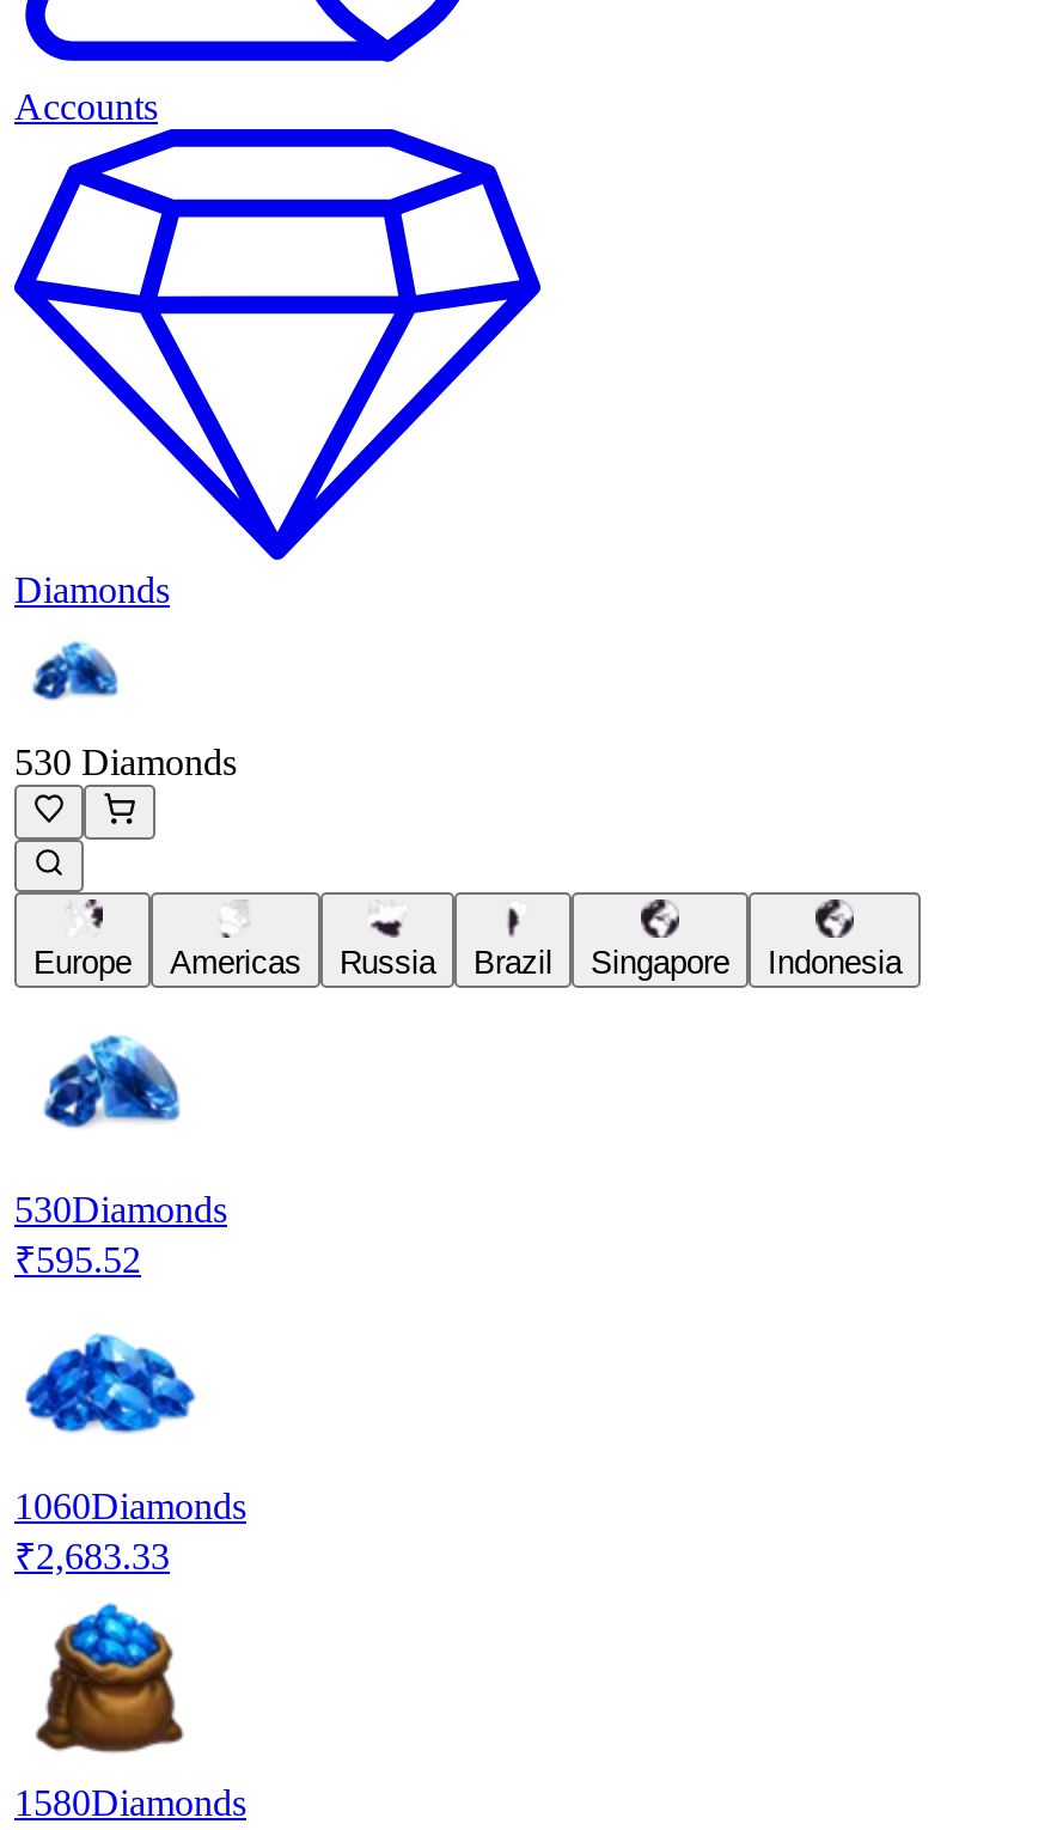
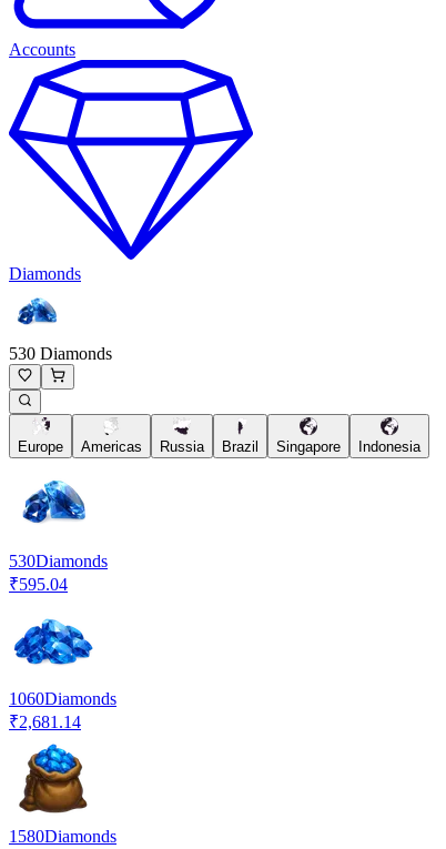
[14,1239,141,1280] ₹595.52 -> [9,575,68,594] ₹595.04
[14,1536,170,1576] ₹2,683.33 -> [9,712,81,731] ₹2,681.14

